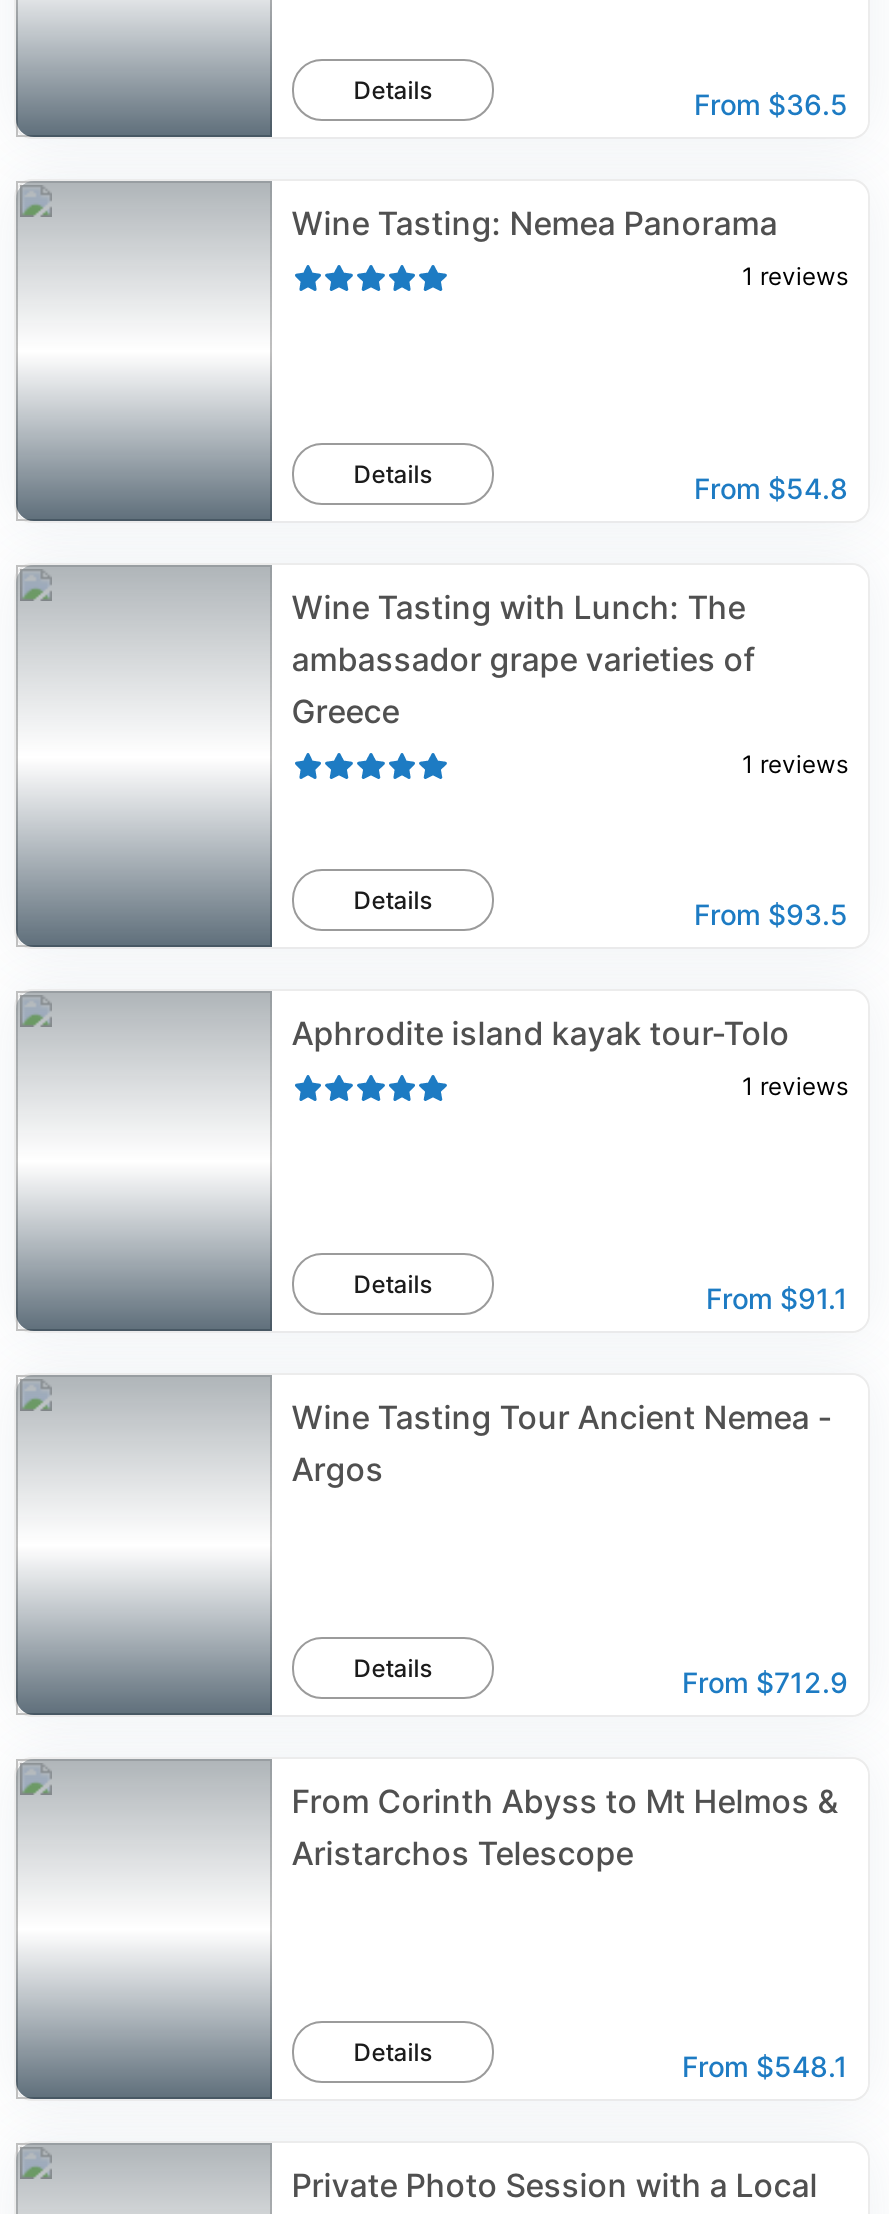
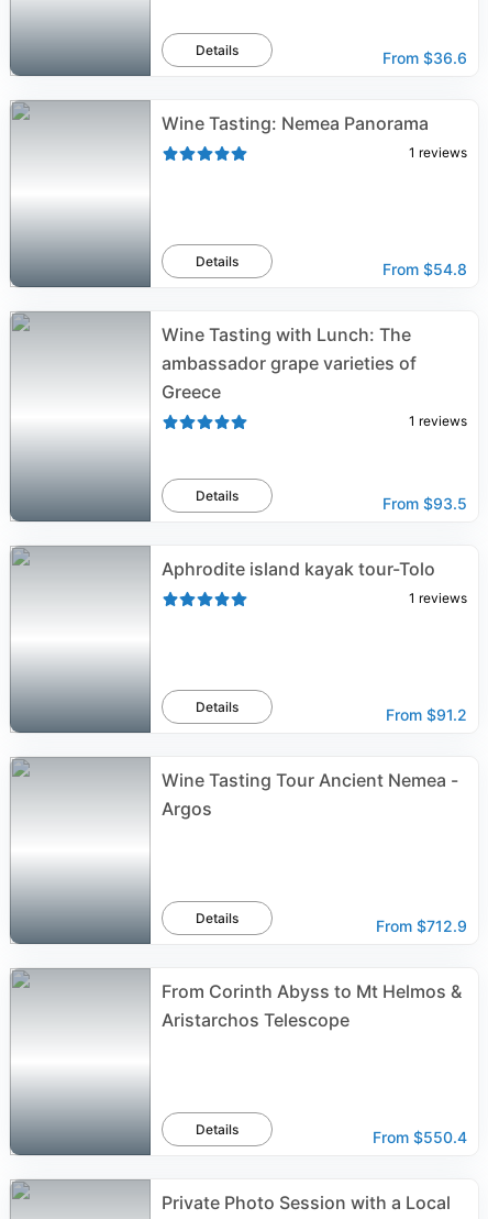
[694,87,848,121] From $36.5 -> [382,48,467,67] From $36.6
[706,1281,848,1315] From $91.1 -> [386,705,467,724] From $91.2
[682,2049,848,2083] From $548.1 -> [373,1128,467,1146] From $550.4

